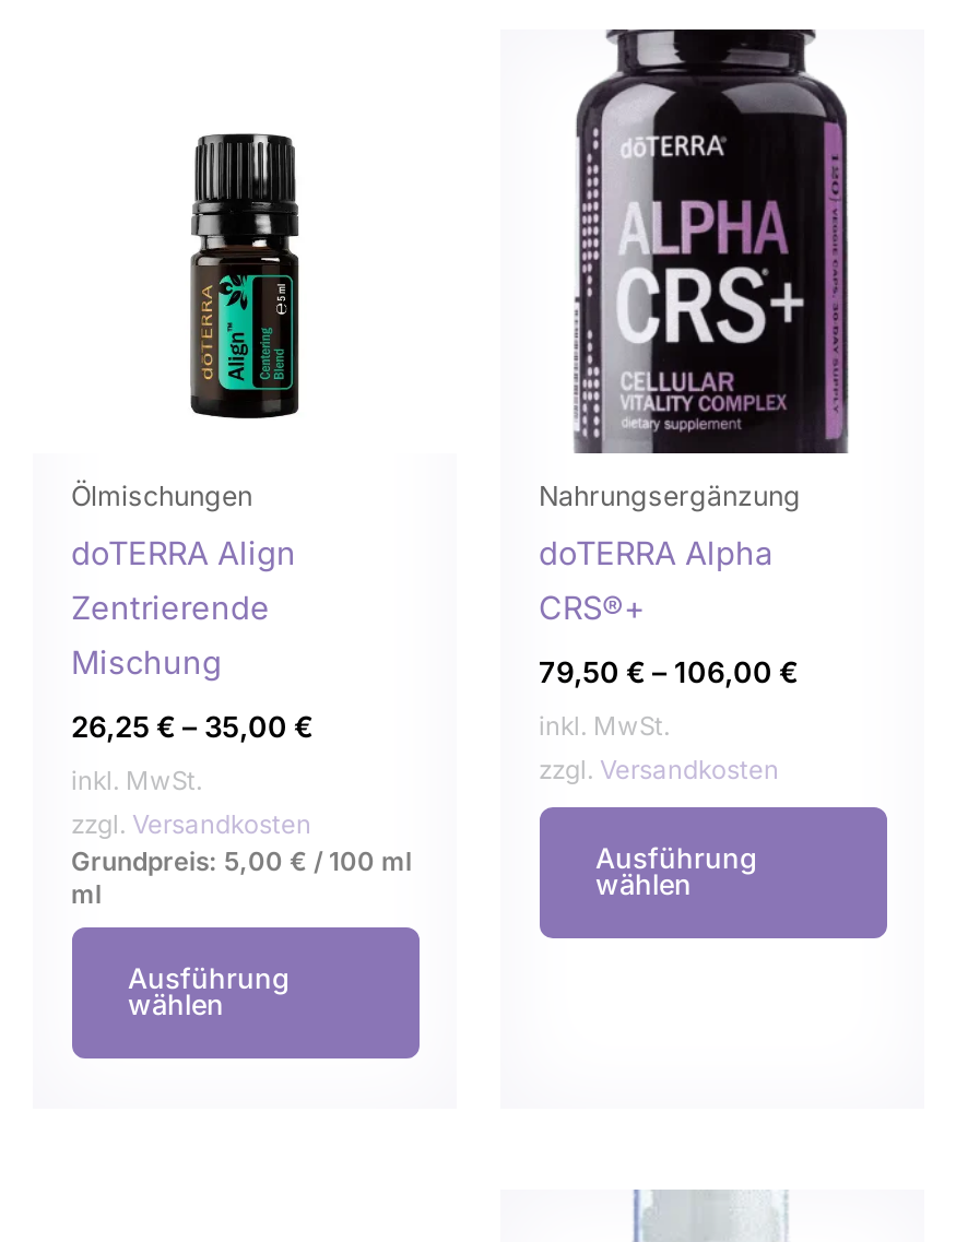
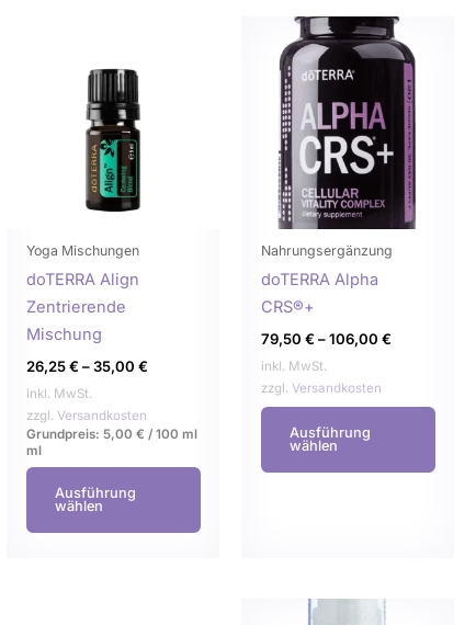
[71,480,252,513] Ölmischungen -> [26,242,139,259] Yoga Mischungen

